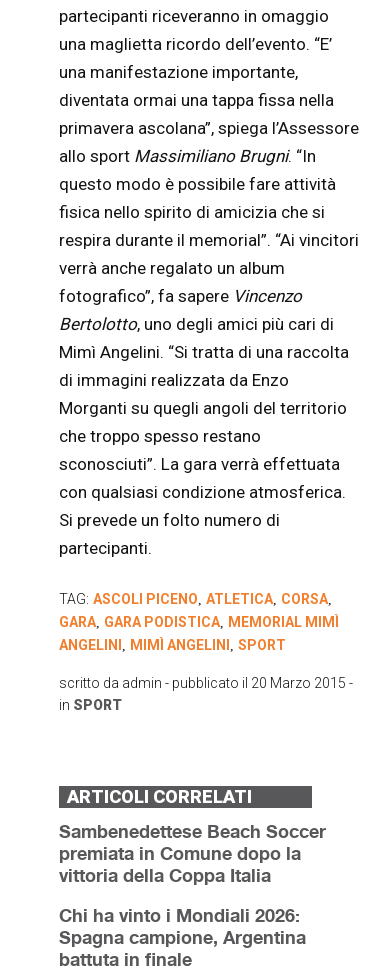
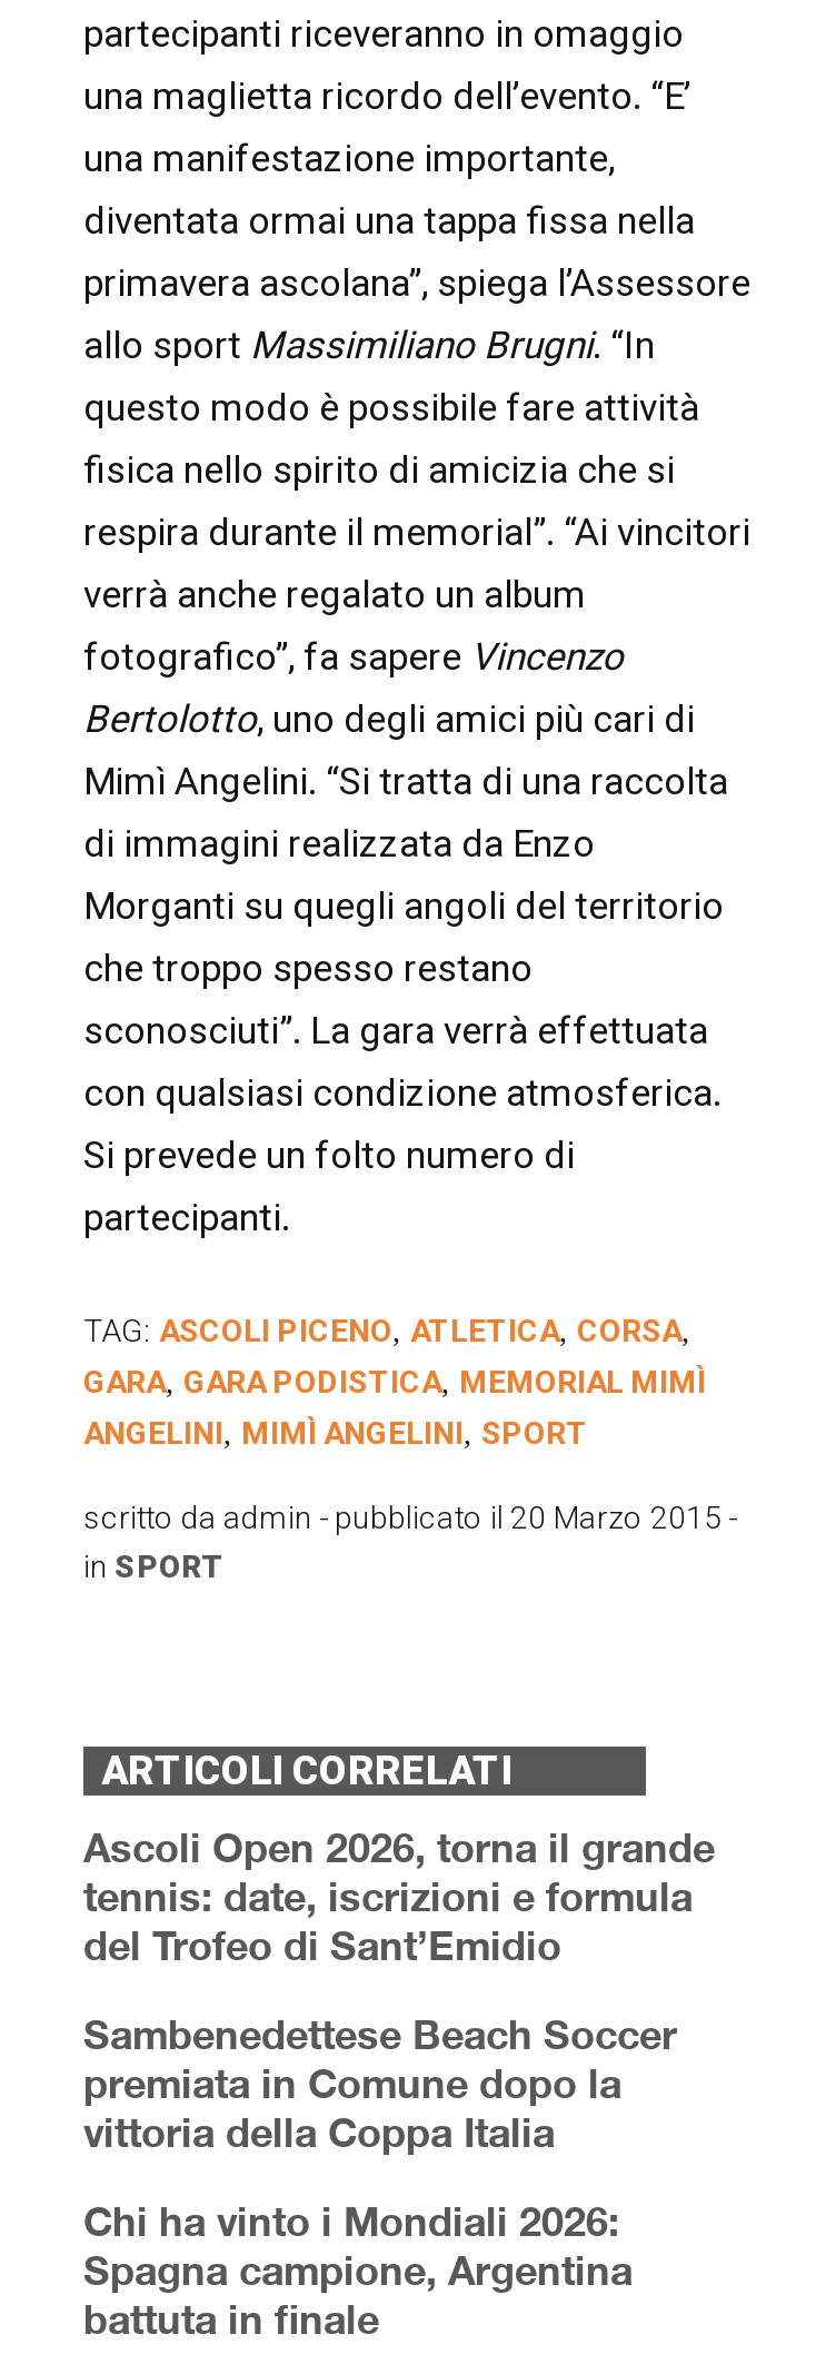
none -> [83,1822,715,1969] Ascoli Open 2026, torna il grande | tennis: date, iscrizioni e formula | del Trofeo di Sant’Emidio

